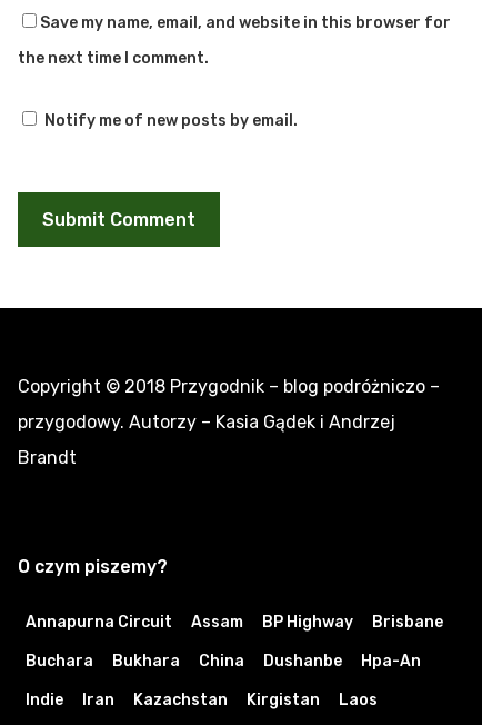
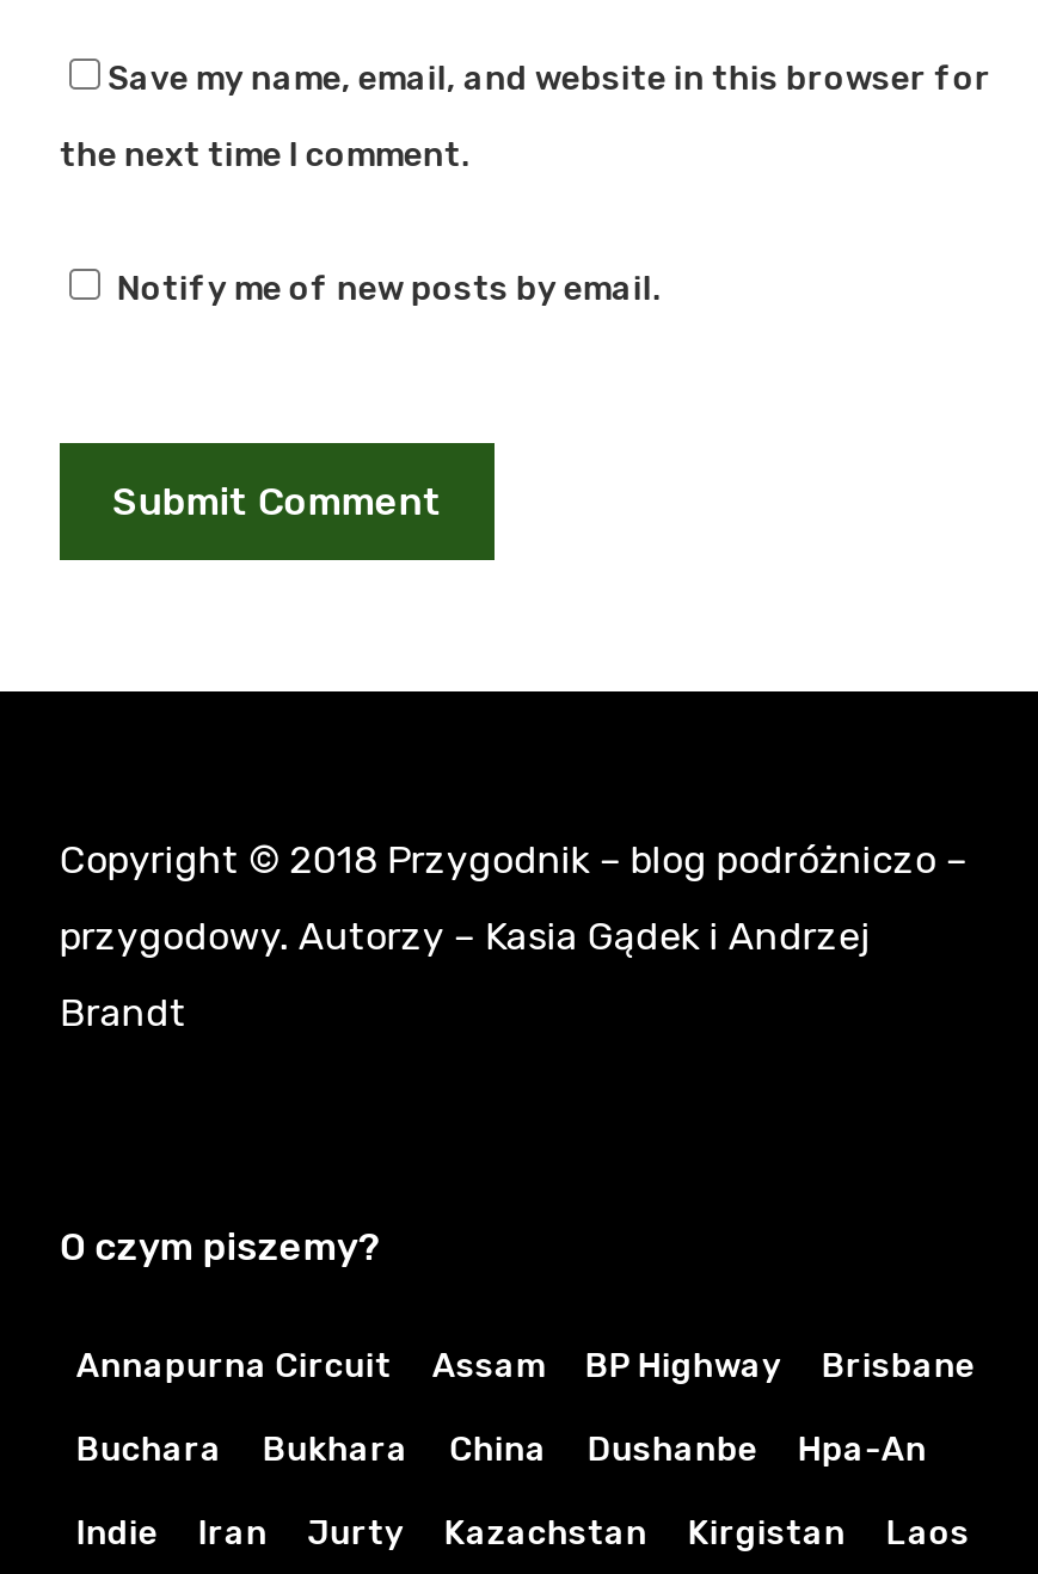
none -> [308,1513,403,1554] Jurty

